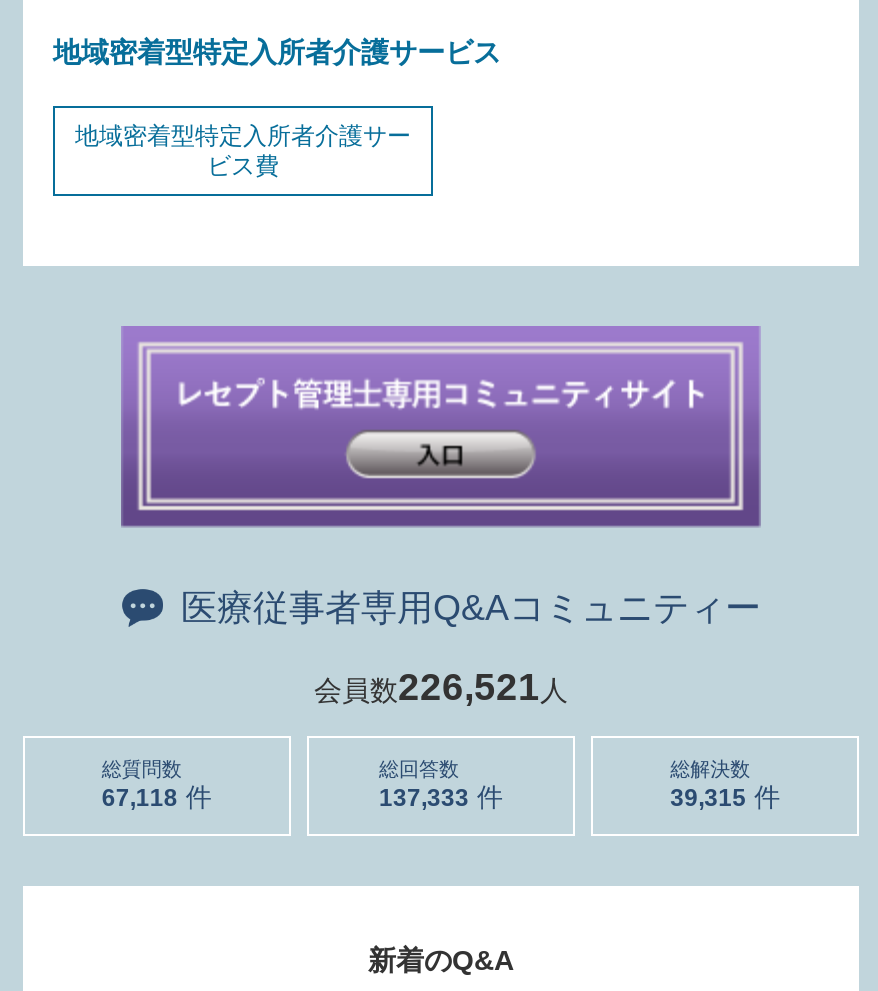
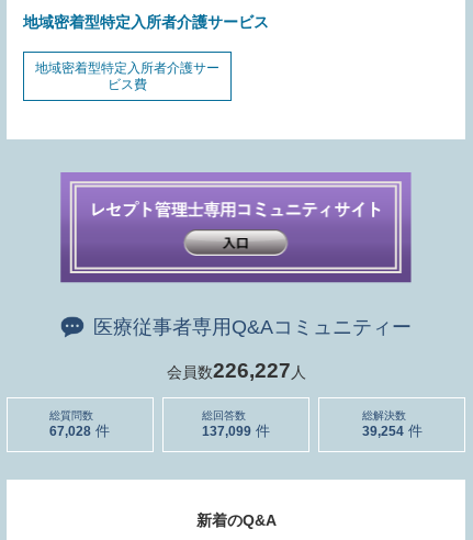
[314,666,568,708] 会員数226,521人 -> [166,359,306,382] 会員数226,227人
[102,785,178,813] 67,118 -> [50,424,92,440] 67,028
[379,785,469,813] 137,333 -> [202,424,251,440] 137,099
[670,785,746,813] 39,315 -> [362,424,403,440] 39,254

